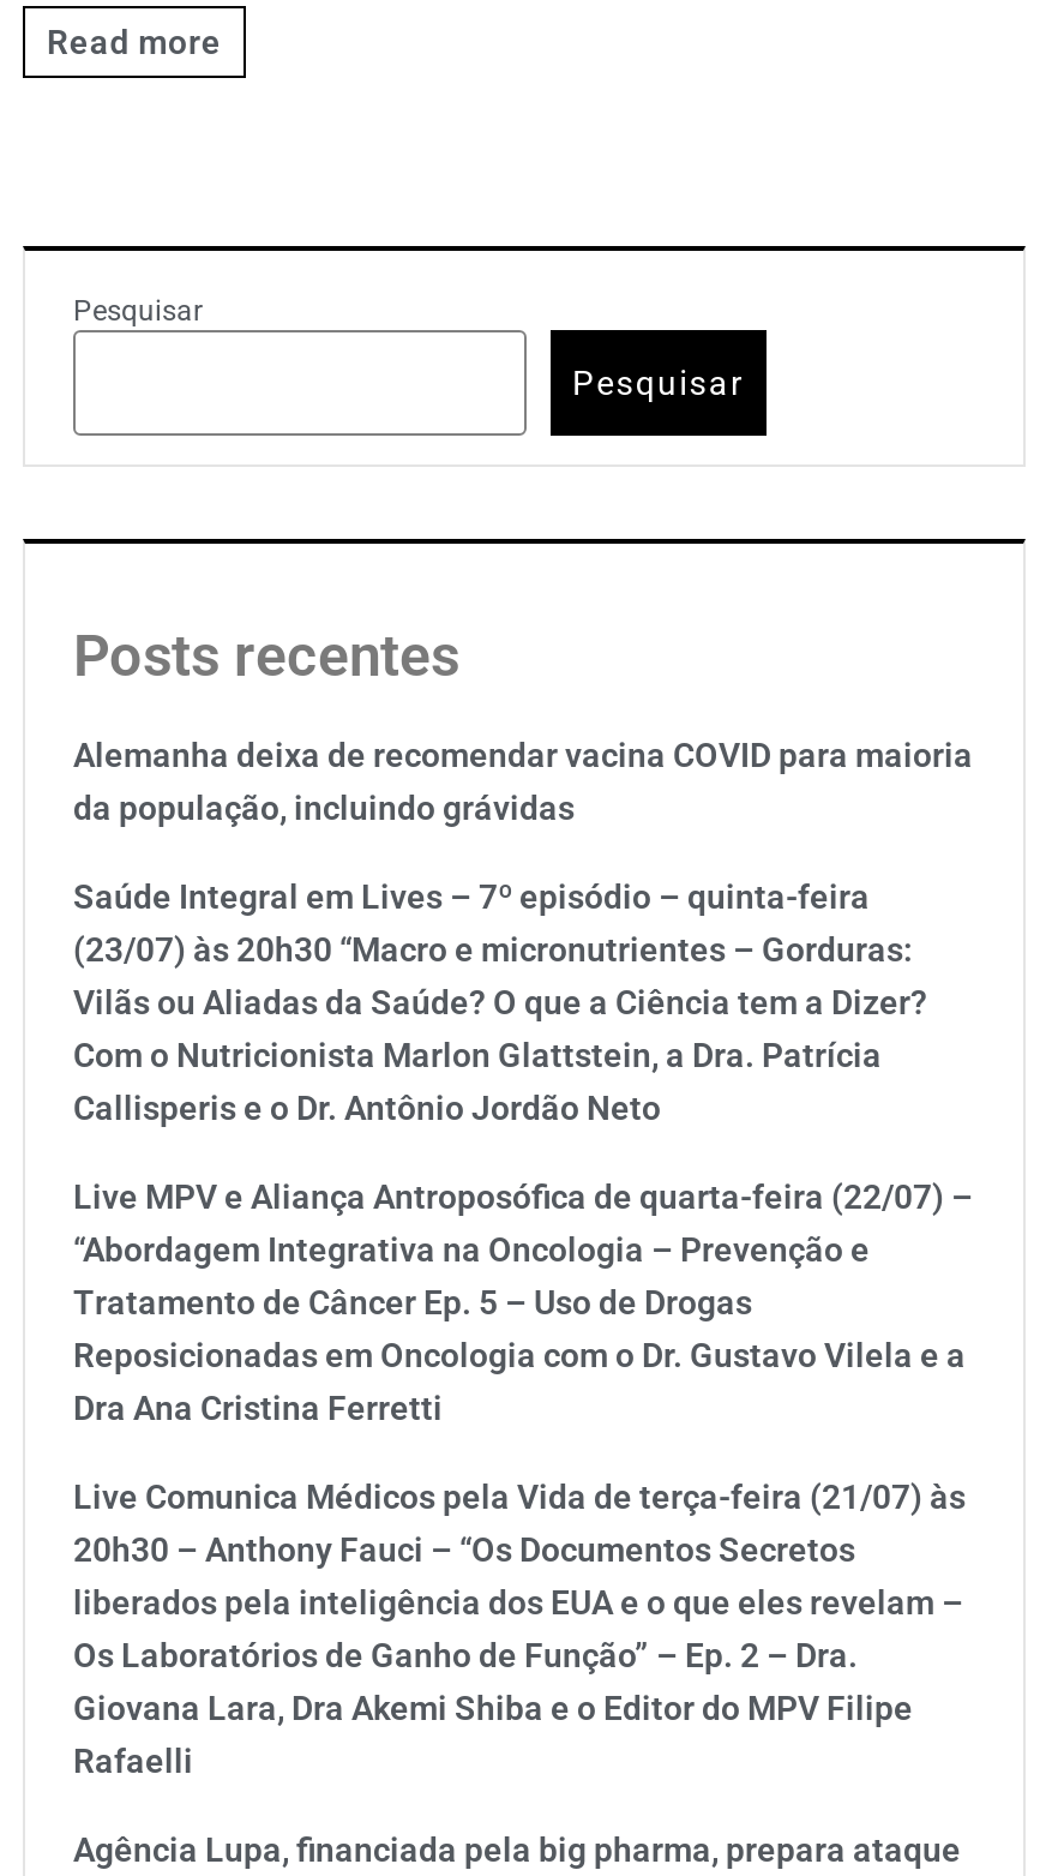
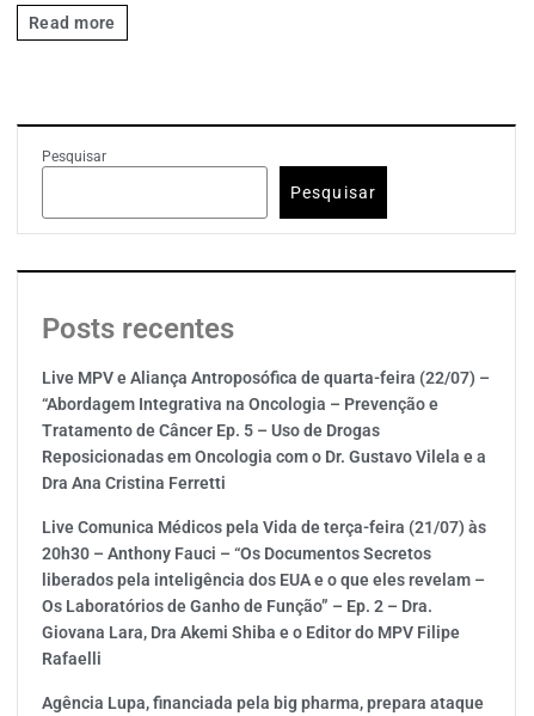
[73,736,973,1127] Alemanha deixa de recomendar vacina COVID para maioria | da população, incluindo grávidas | Saúde Integral em Lives – 7º episódio – quinta-feira | (23/07) às 20h30 “Macro e micronutrientes – Gorduras: | Vilãs ou Aliadas da Saúde? O que a Ciência tem a Dizer? | Com o Nutricionista Marlon Glattstein, a Dra. Patrícia | Callisperis e o Dr. Antônio Jordão Neto -> none

